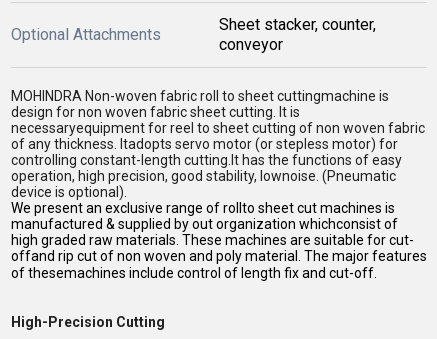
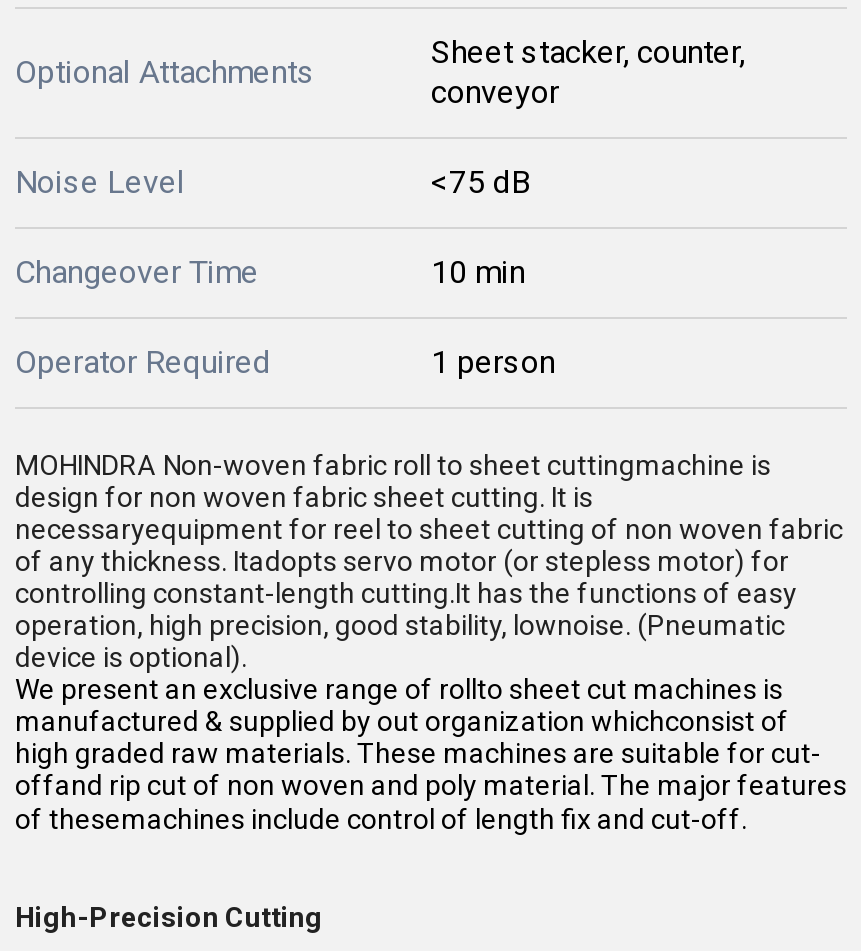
none -> [15,163,555,381] Noise Level | <75 dB | Changeover Time | 10 min | Operator Required | 1 person

